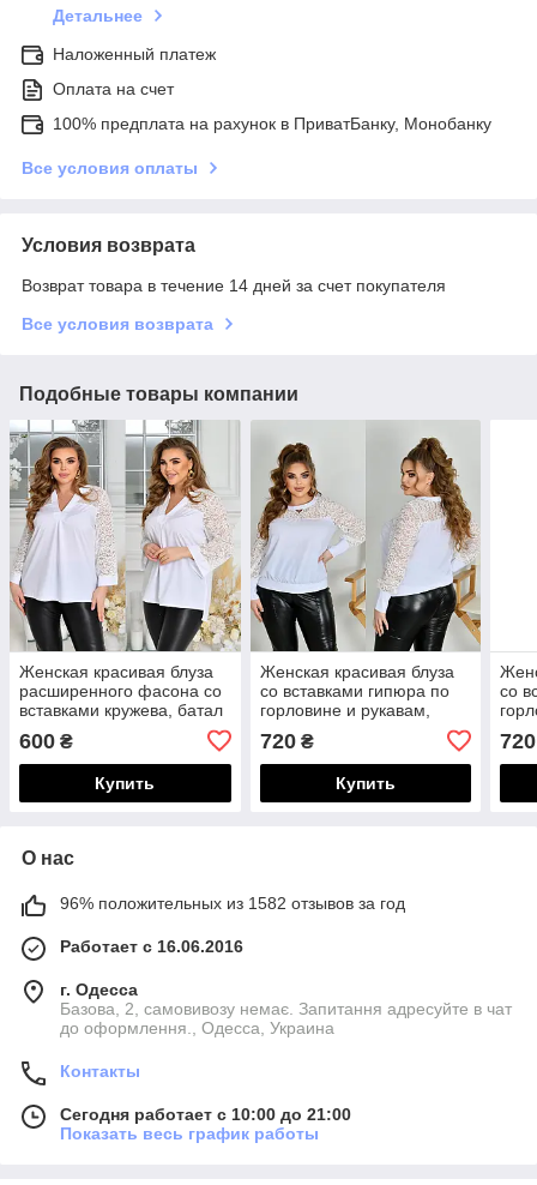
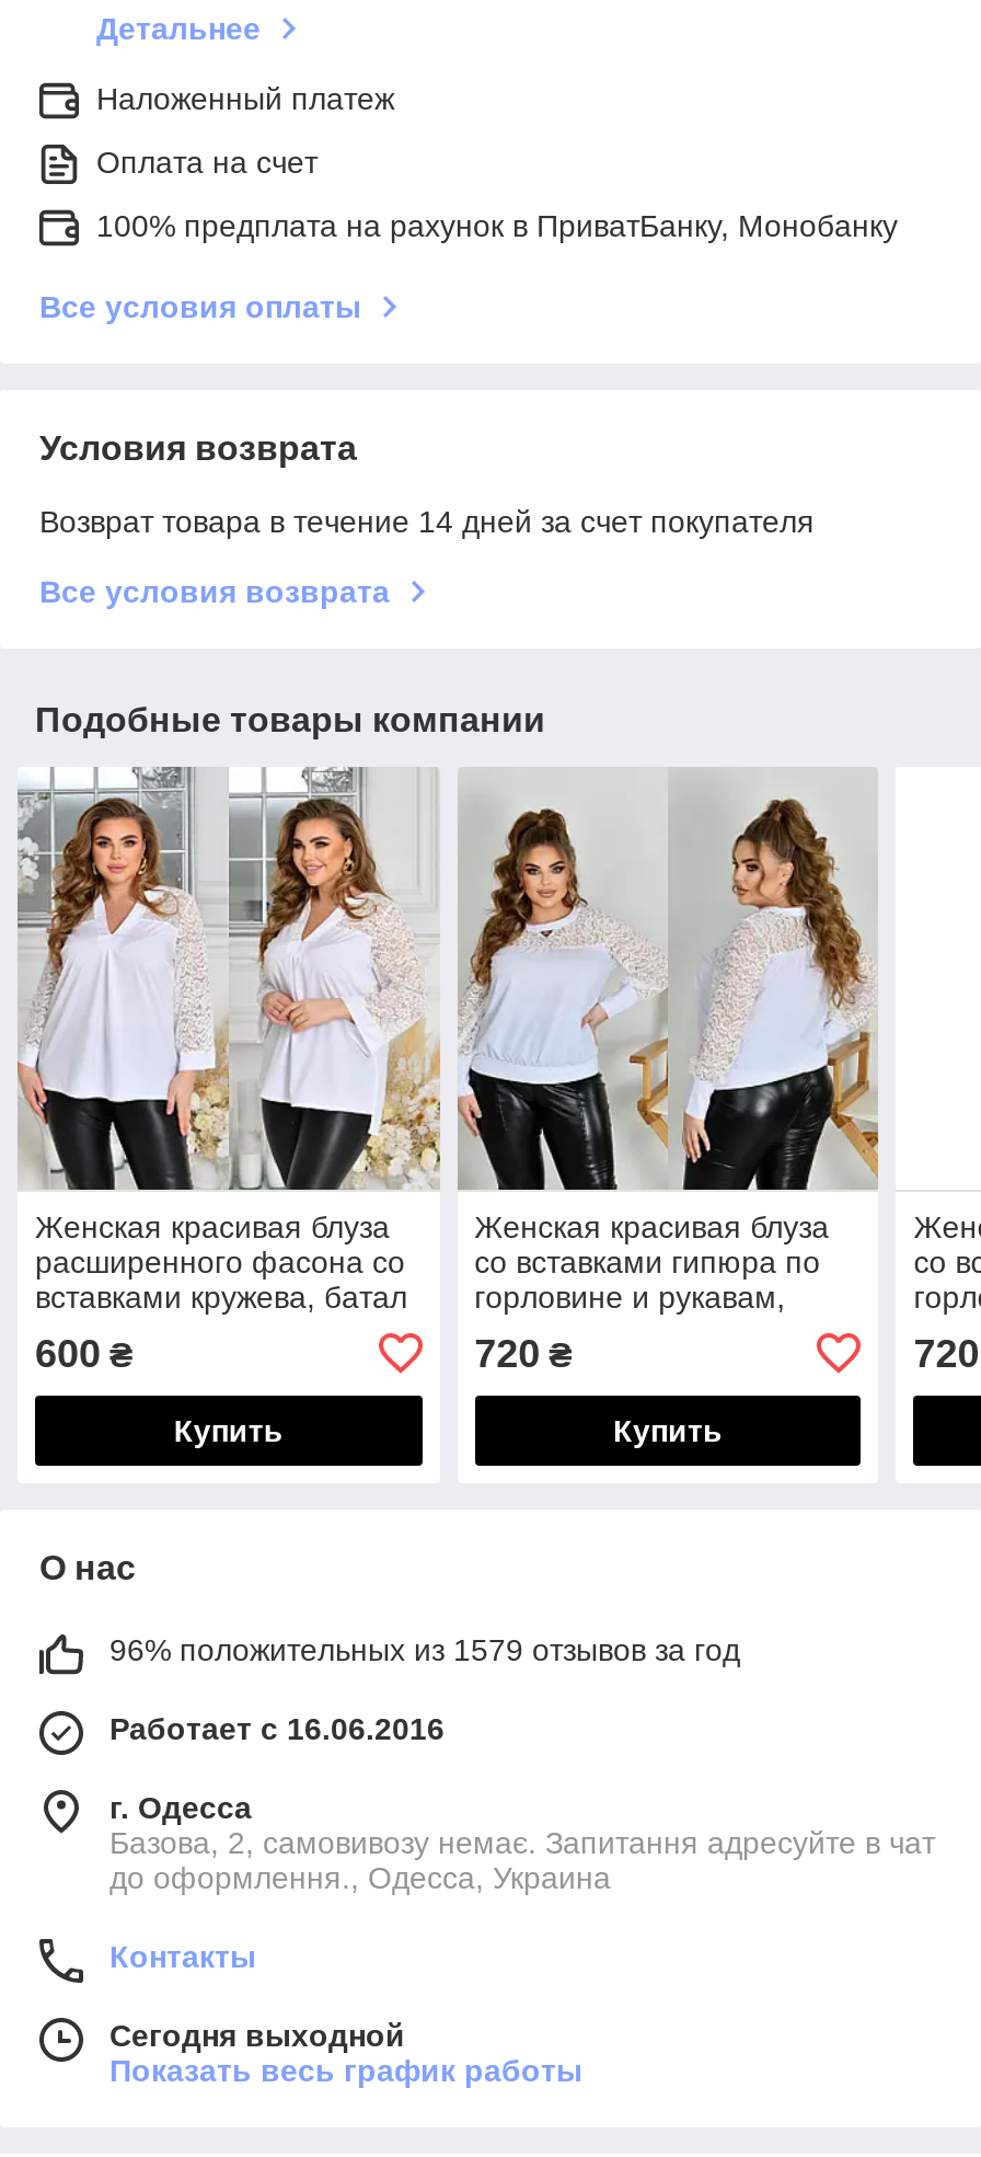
[60,893,405,912] 96% положительных из 1582 отзывов за год -> [109,1632,740,1667] 96% положительных из 1579 отзывов за год
[60,1104,351,1124] Сегодня работает с 10:00 до 21:00 -> [109,2017,405,2052] Сегодня выходной

